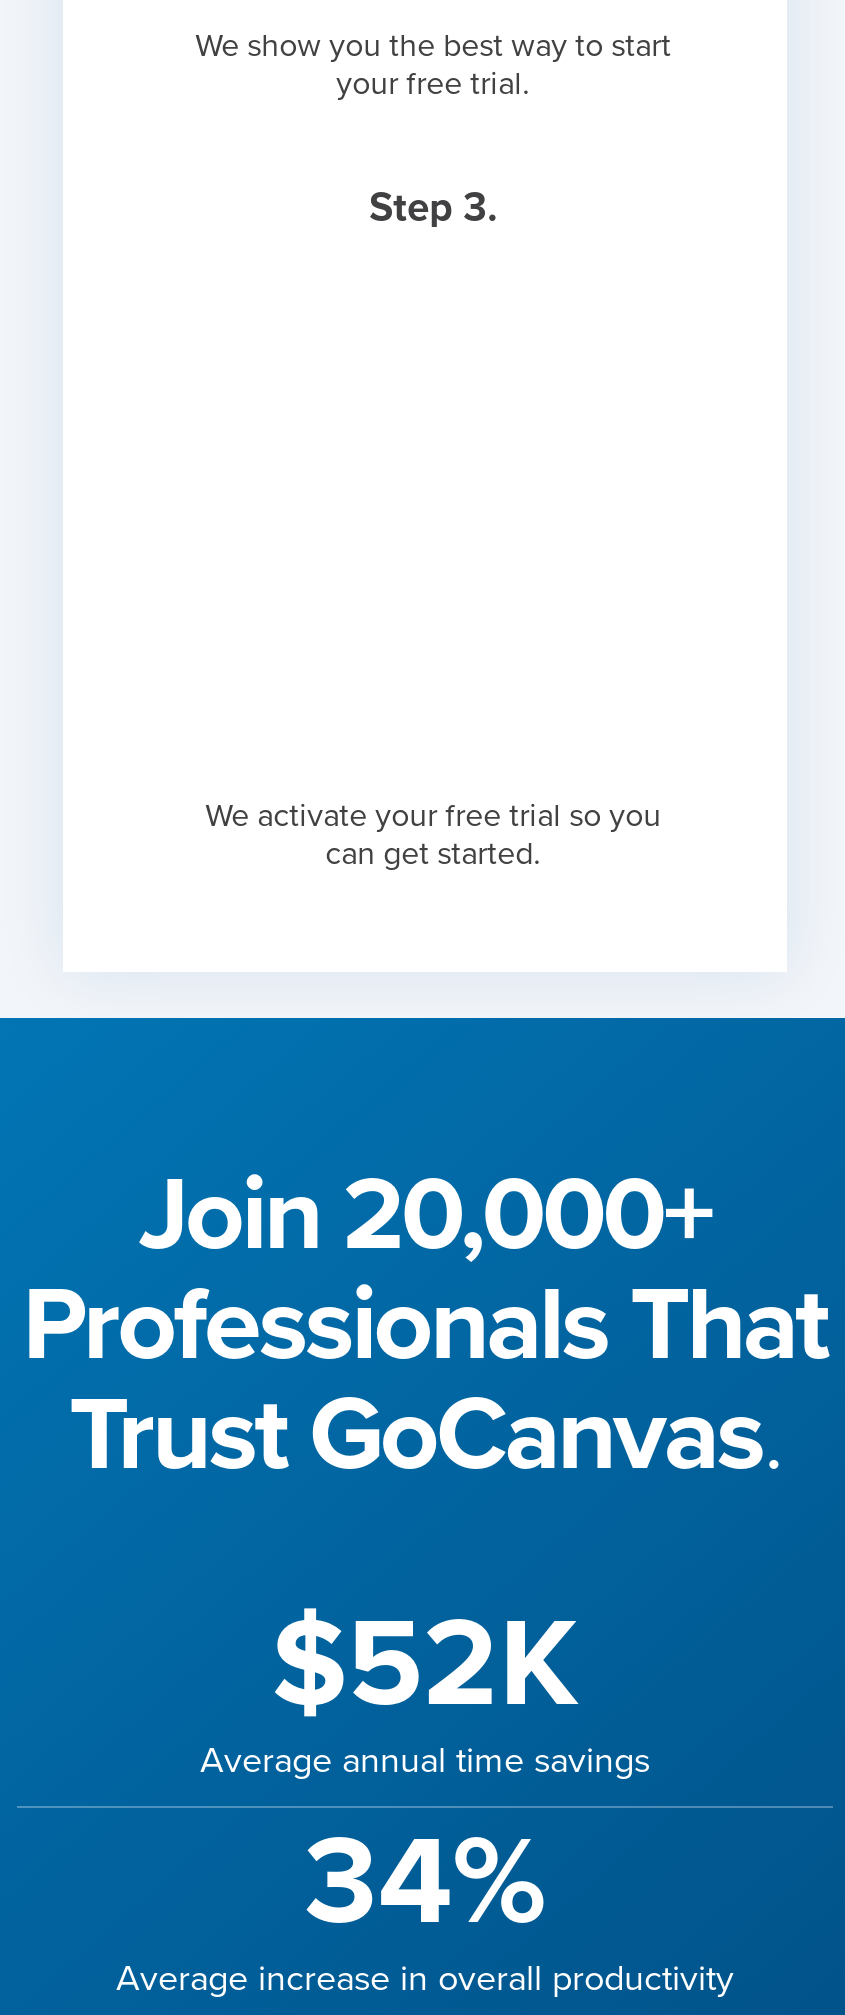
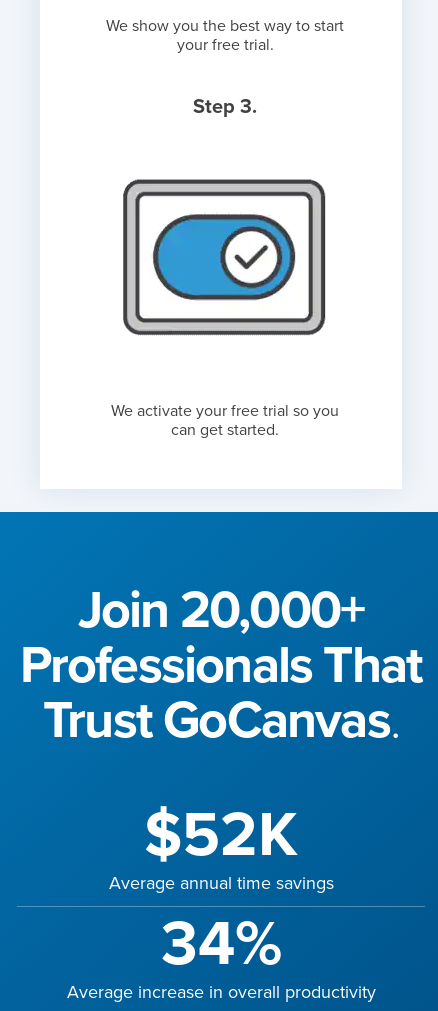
none -> [122,178,326,336] [image]

